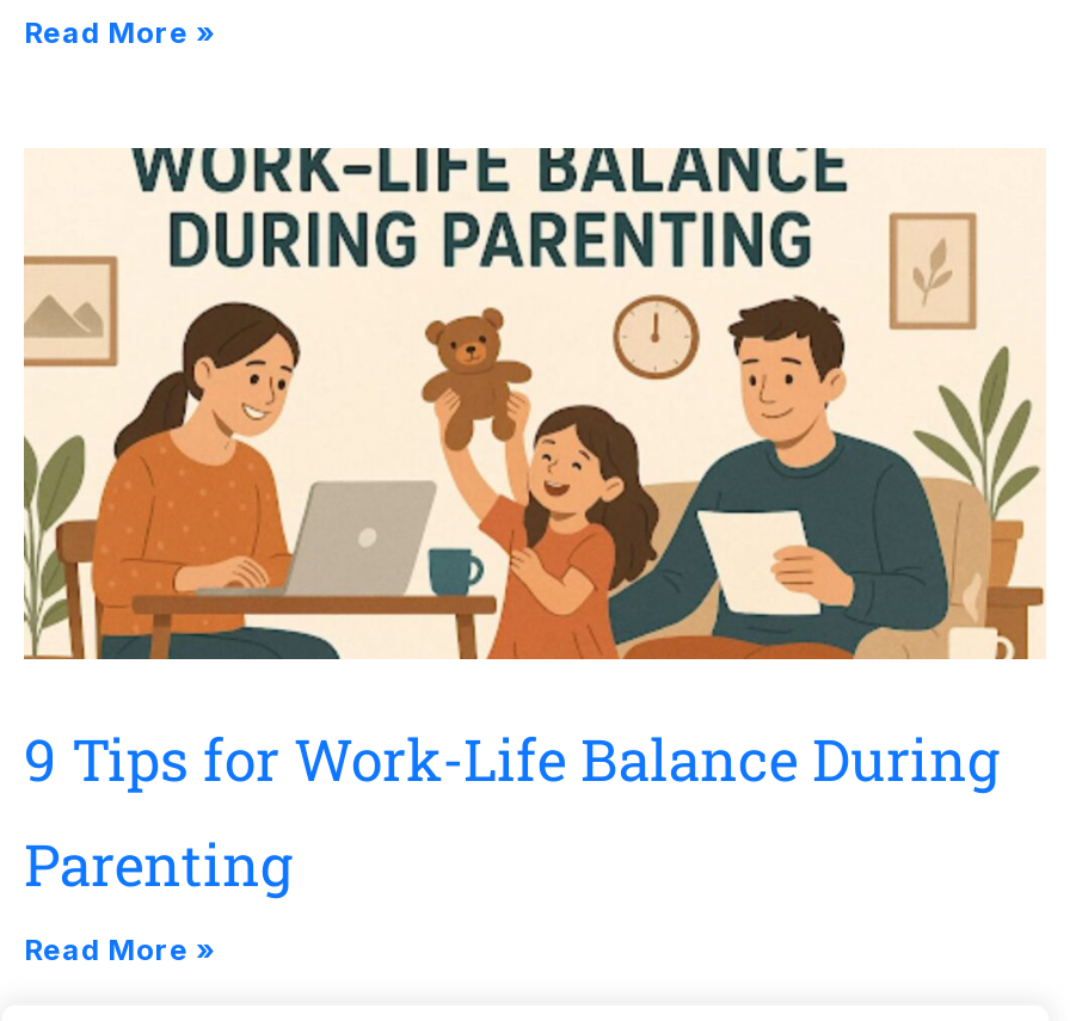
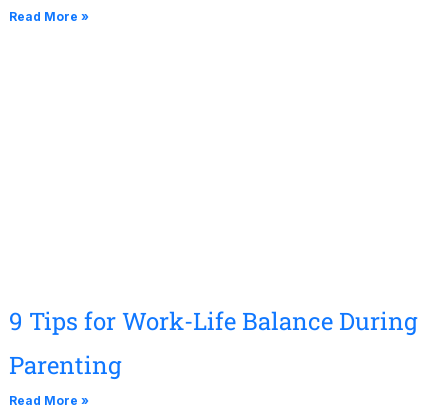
[21,146,1046,662] [image] -> none

